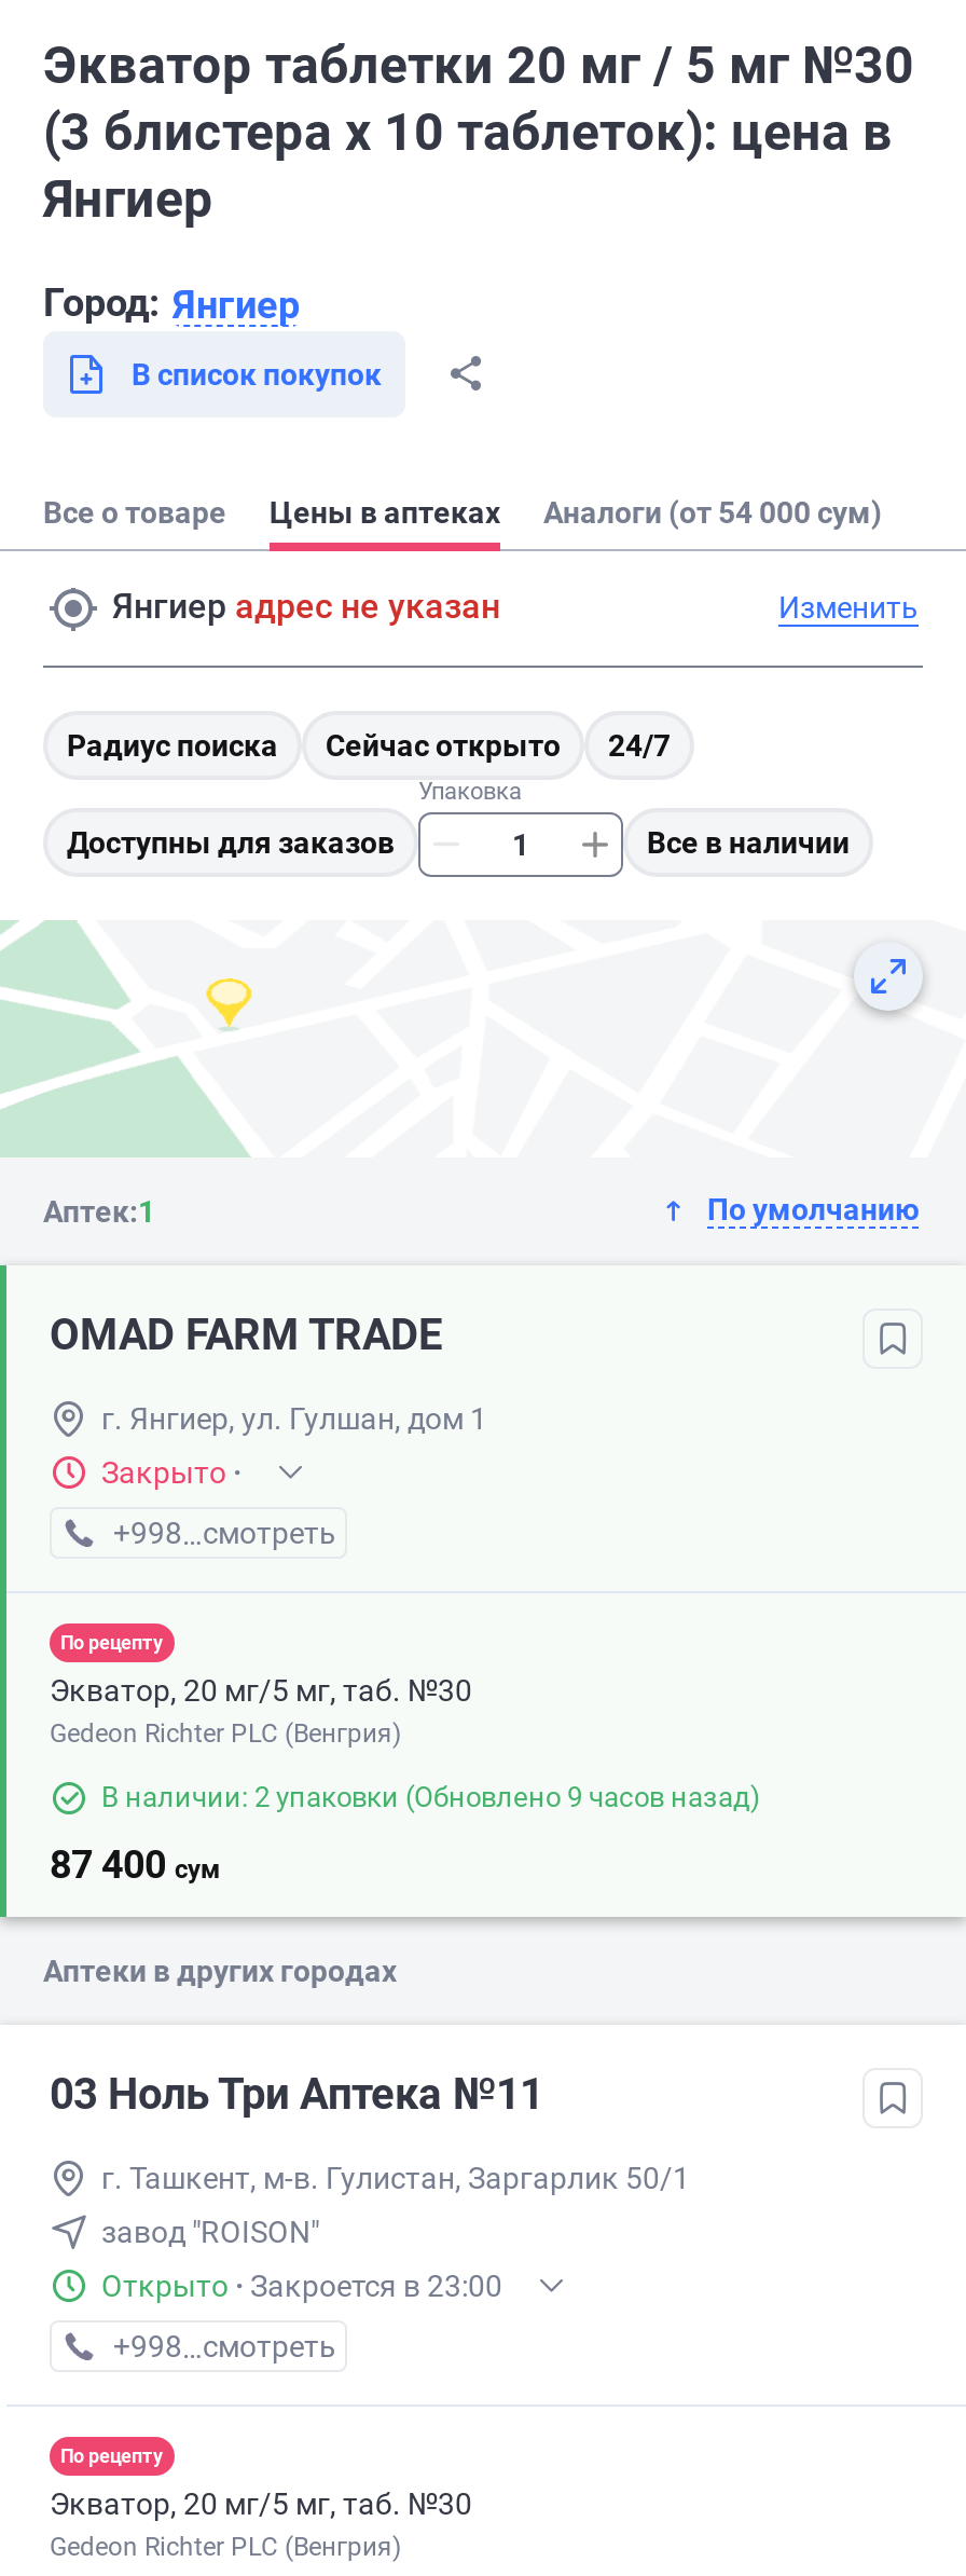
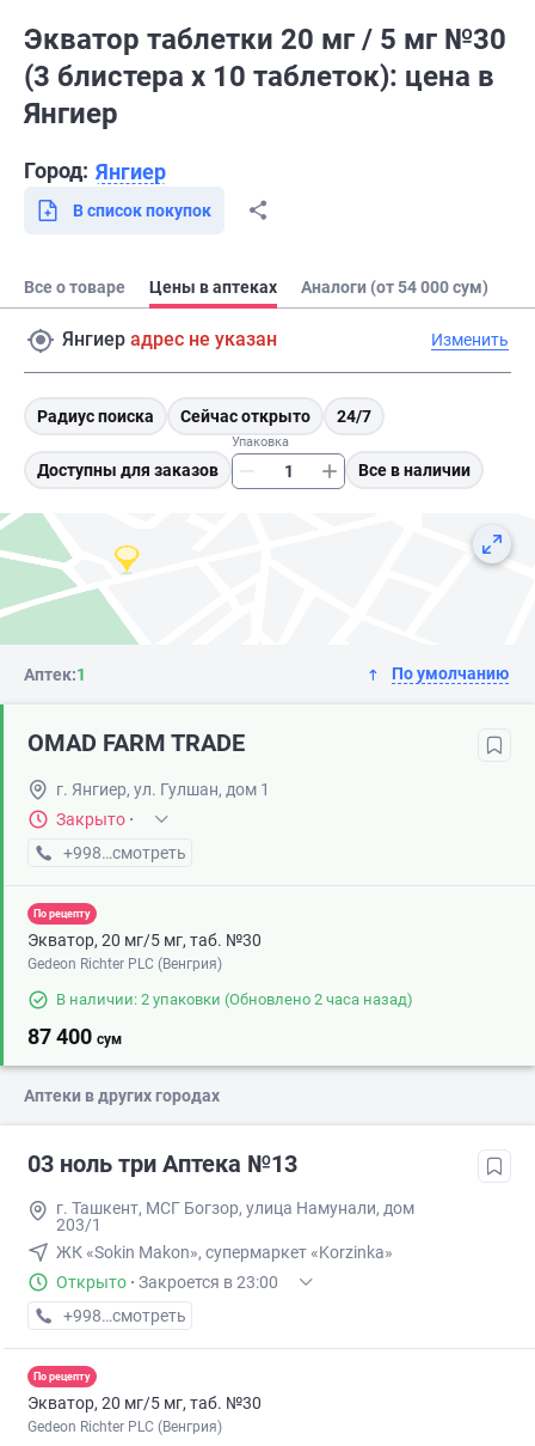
[101,1781,761,1814] В наличии: 2 упаковки (Обновлено 9 часов назад) -> [56,991,413,1008] В наличии: 2 упаковки (Обновлено 2 часа назад)
[50,2068,690,2250] 03 Ноль Три Аптека №11 | г. Ташкент, м-в. Гулистан, Заргарлик 50/1 | завод "ROISON" -> [27,1150,414,1262] 03 ноль три Аптека №13 | г. Ташкент, МСГ Богзор, улица Намунали, дом | 203/1 | ЖК «Sokin Makon», супермаркет «Korzinka»

